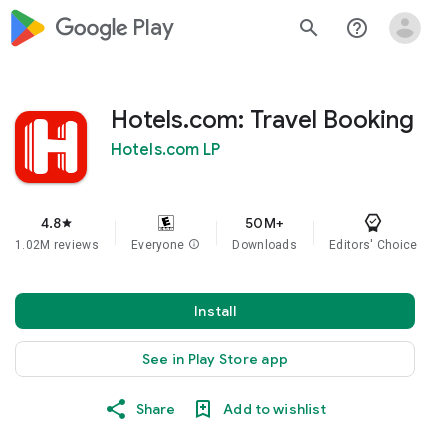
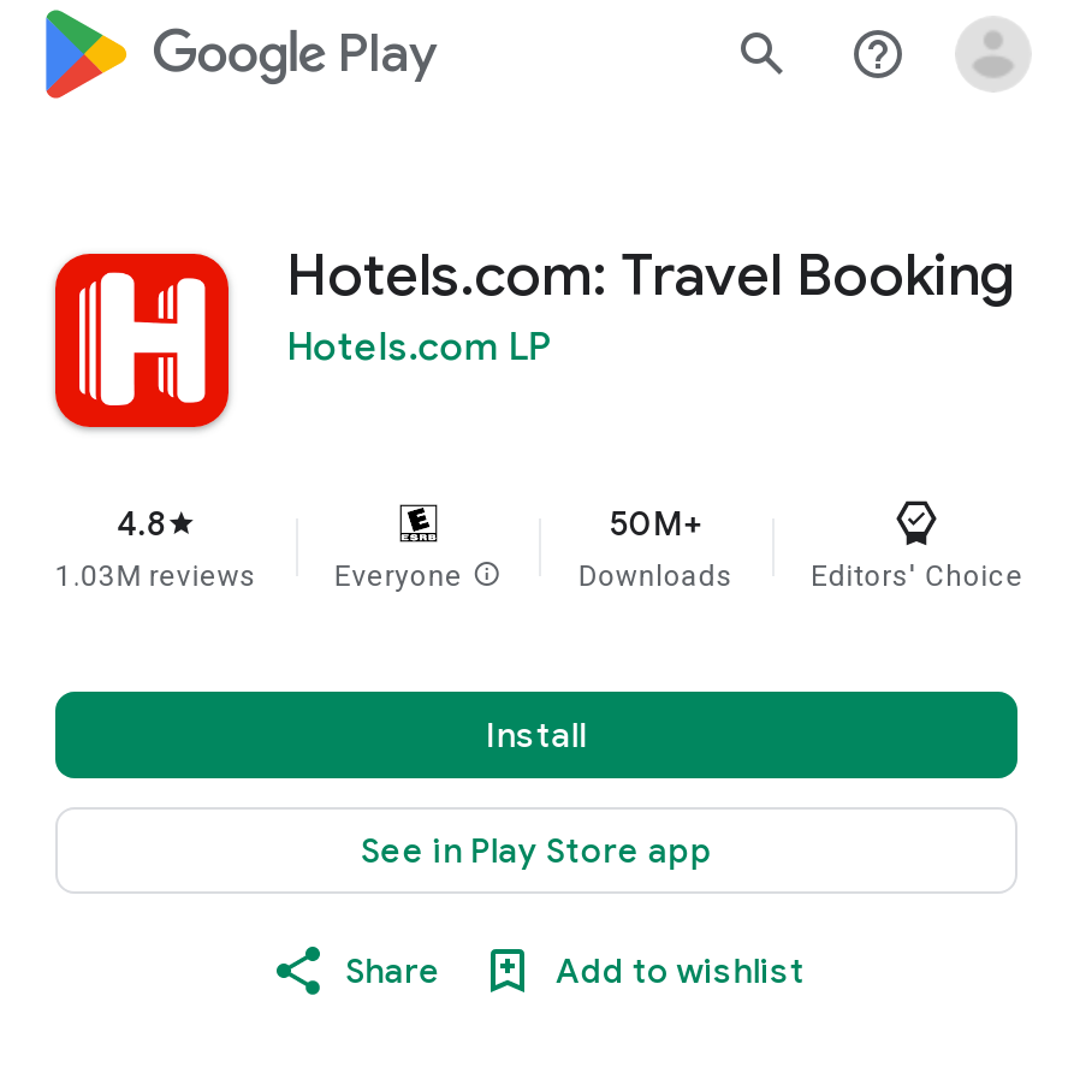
[15,238,99,252] 1.02M reviews -> [55,559,257,593] 1.03M reviews

